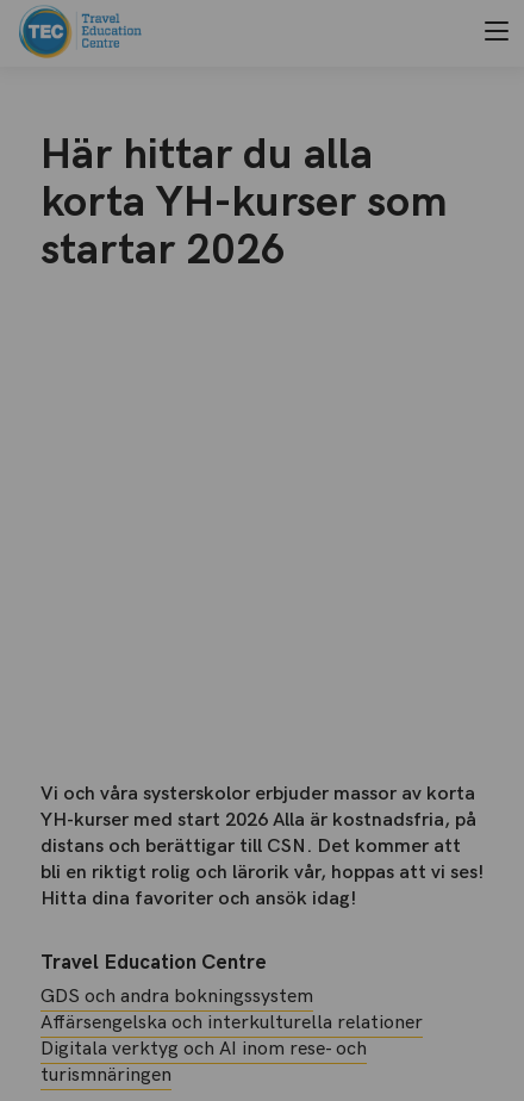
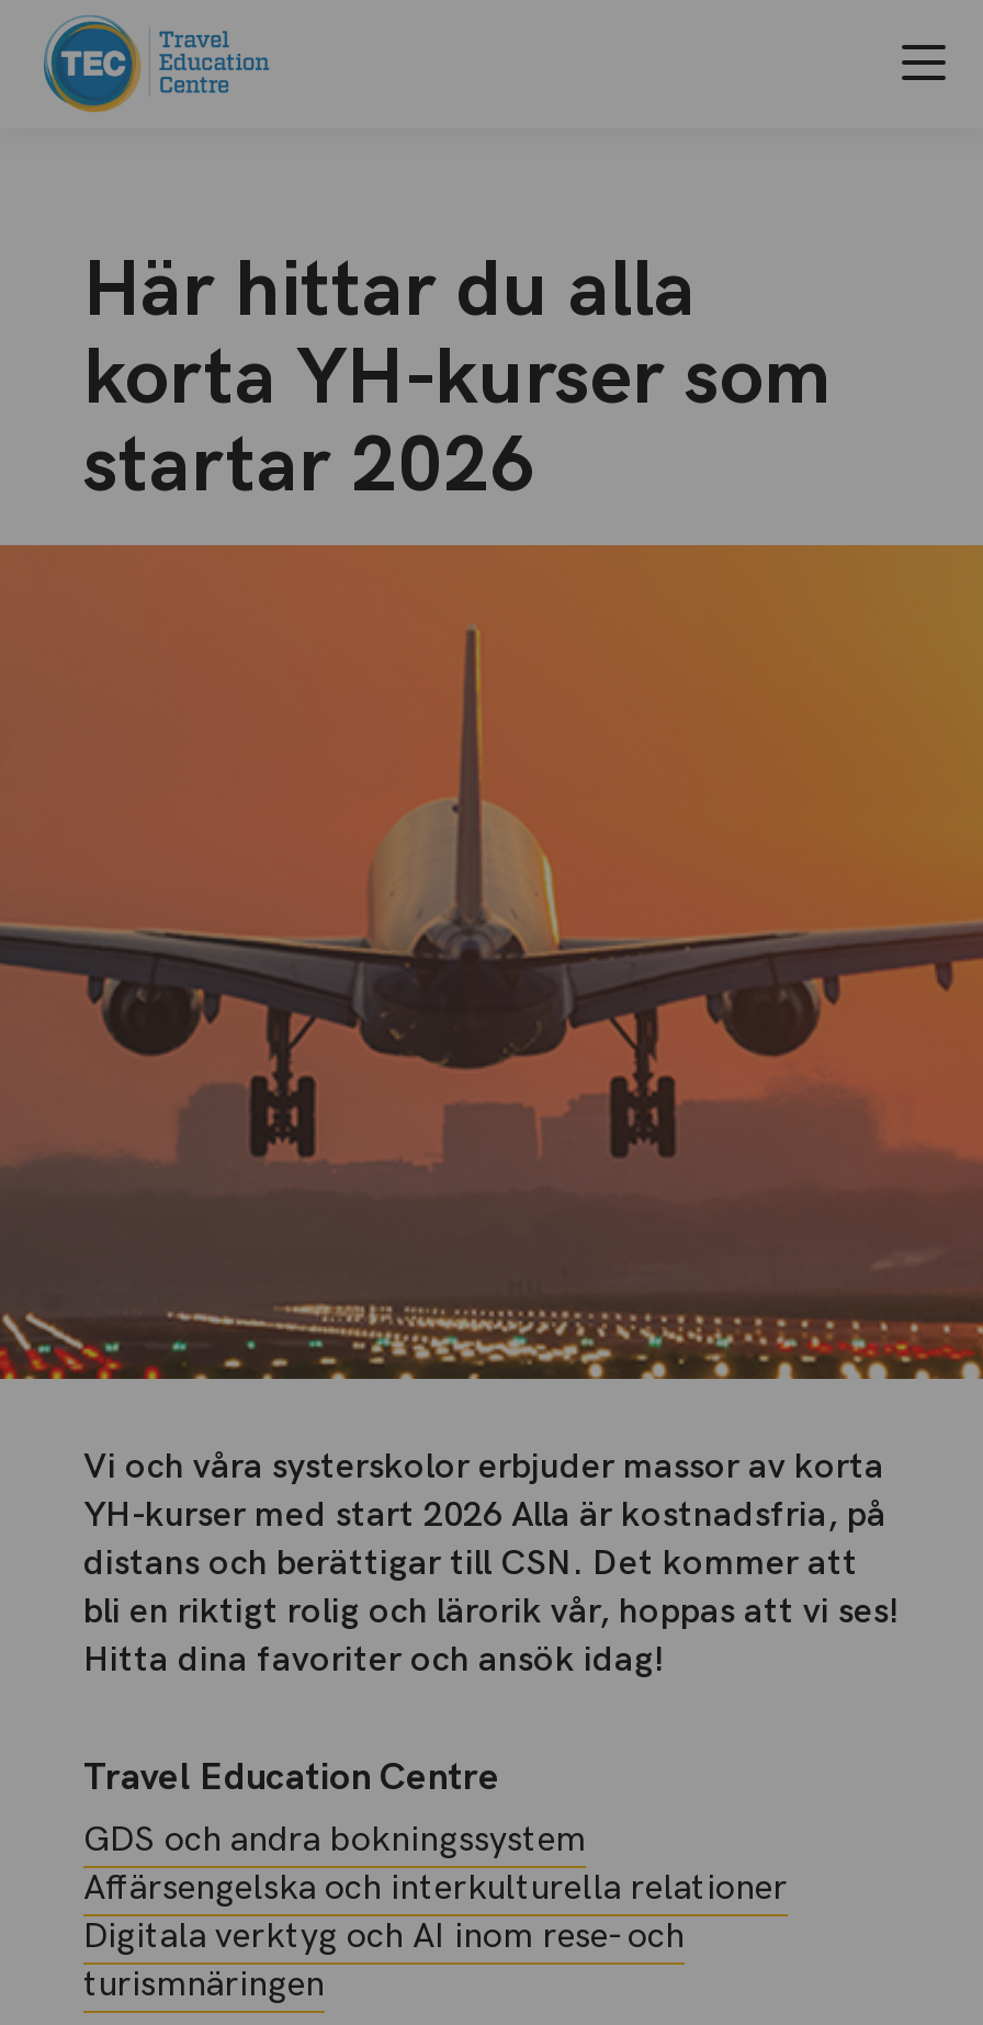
none -> [7,543,976,1381] [image]

